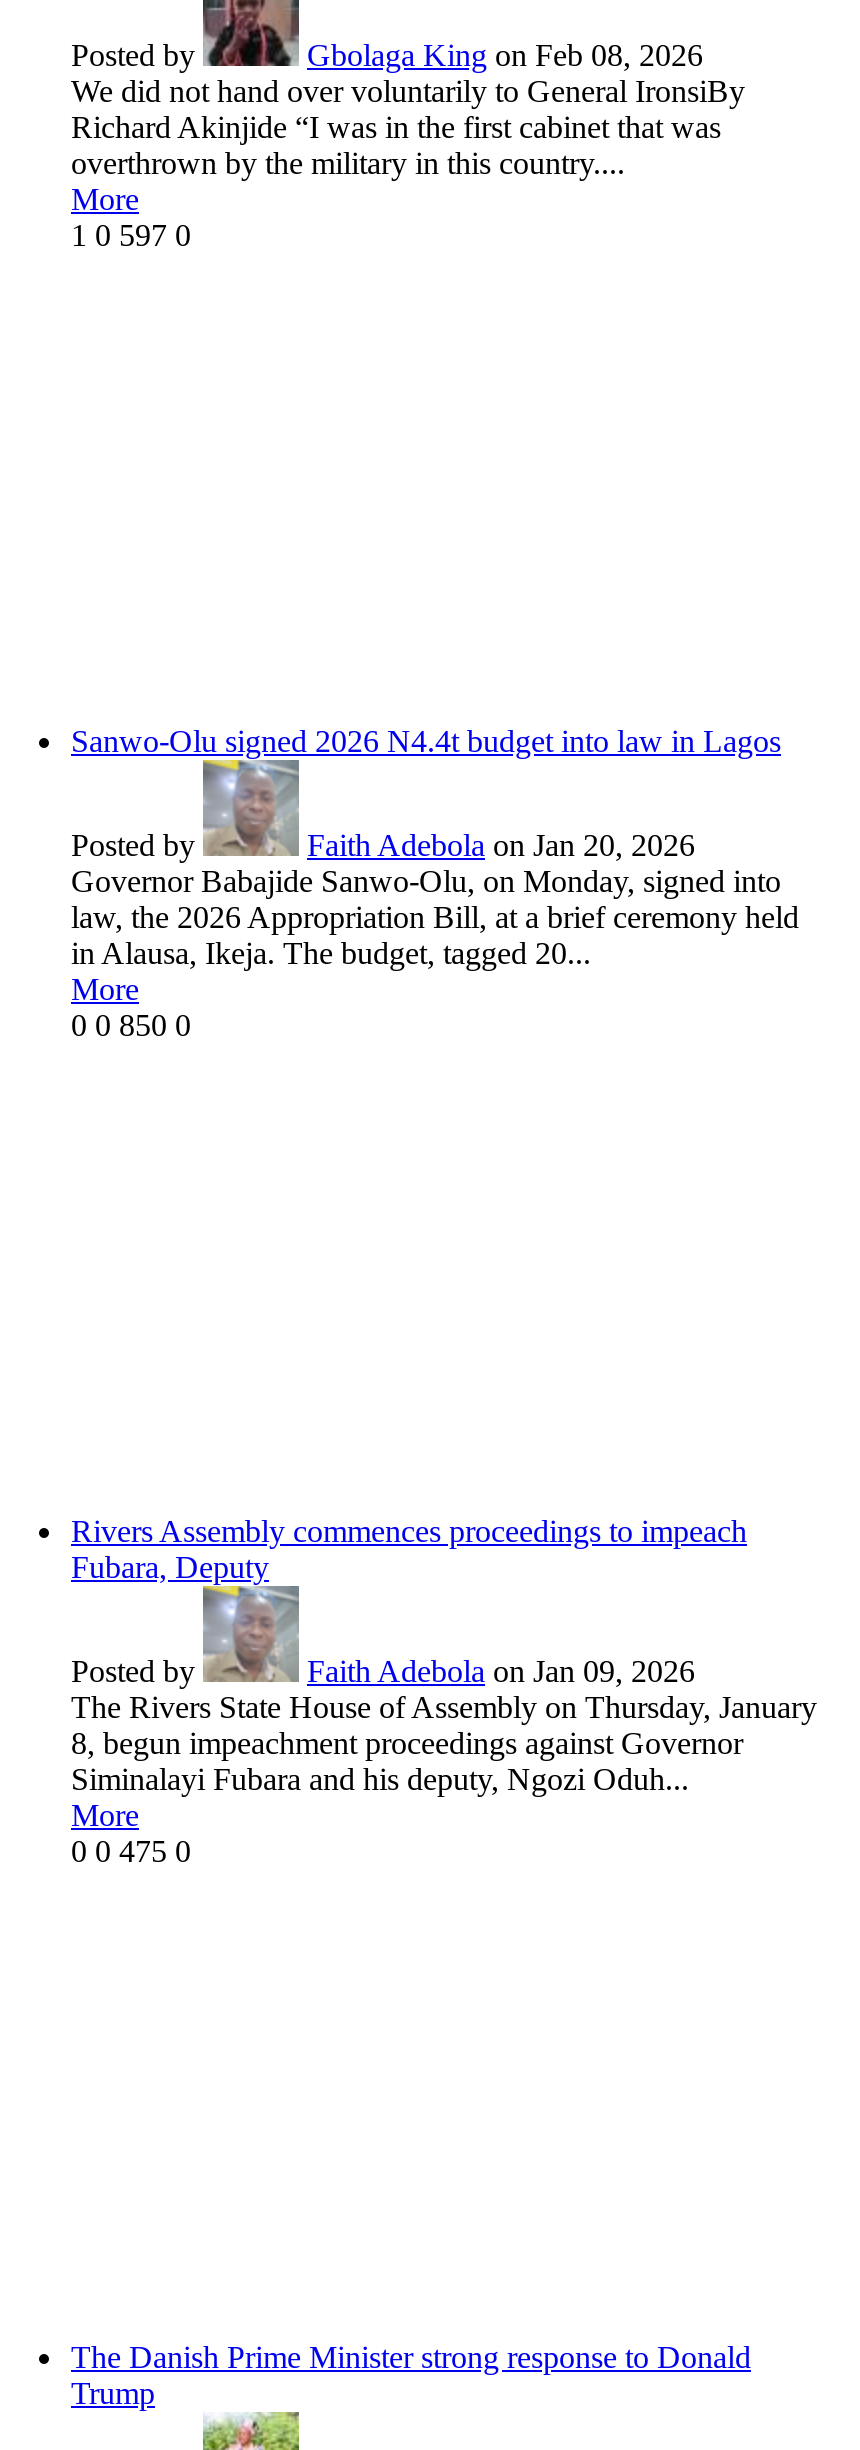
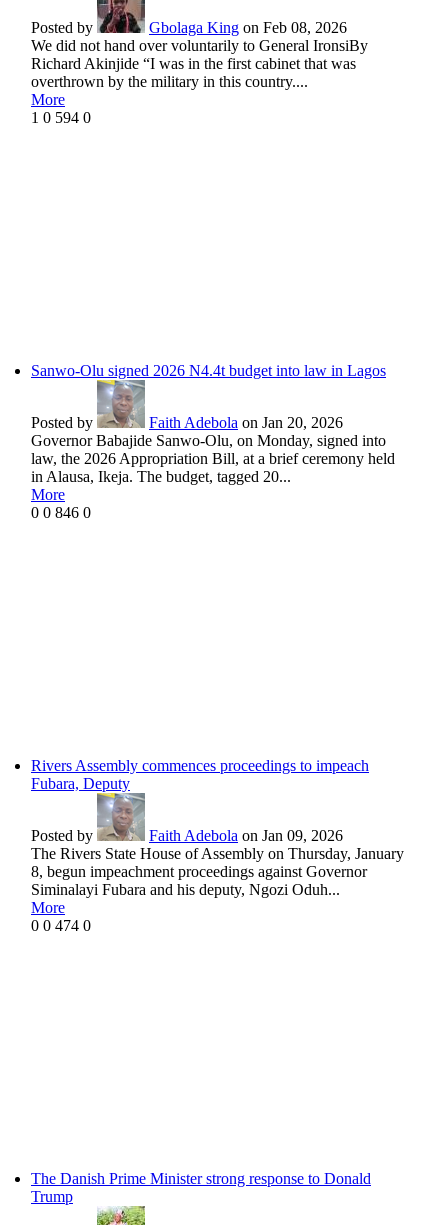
[71,218,191,252] 1 0 597 0 -> [31,109,91,126] 1 0 594 0
[71,1008,191,1042] 0 0 850 0 -> [31,504,91,521] 0 0 846 0
[71,1834,191,1868] 0 0 475 0 -> [31,917,91,934] 0 0 474 0

